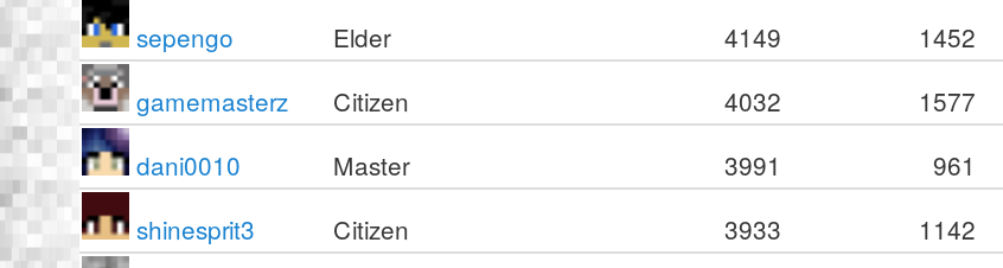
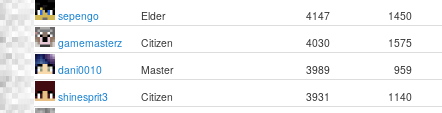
[724,20,781,55] 4149 -> [306,8,330,23] 4147
[919,20,976,55] 1452 -> [388,8,412,23] 1450
[724,84,781,119] 4032 -> [306,35,330,50] 4030
[919,84,976,119] 1577 -> [388,35,412,50] 1575
[724,148,781,183] 3991 -> [306,62,330,77] 3989
[933,148,976,183] 961 -> [394,62,412,77] 959
[724,212,781,247] 3933 -> [306,89,330,104] 3931
[919,212,976,247] 1142 -> [388,89,412,104] 1140

